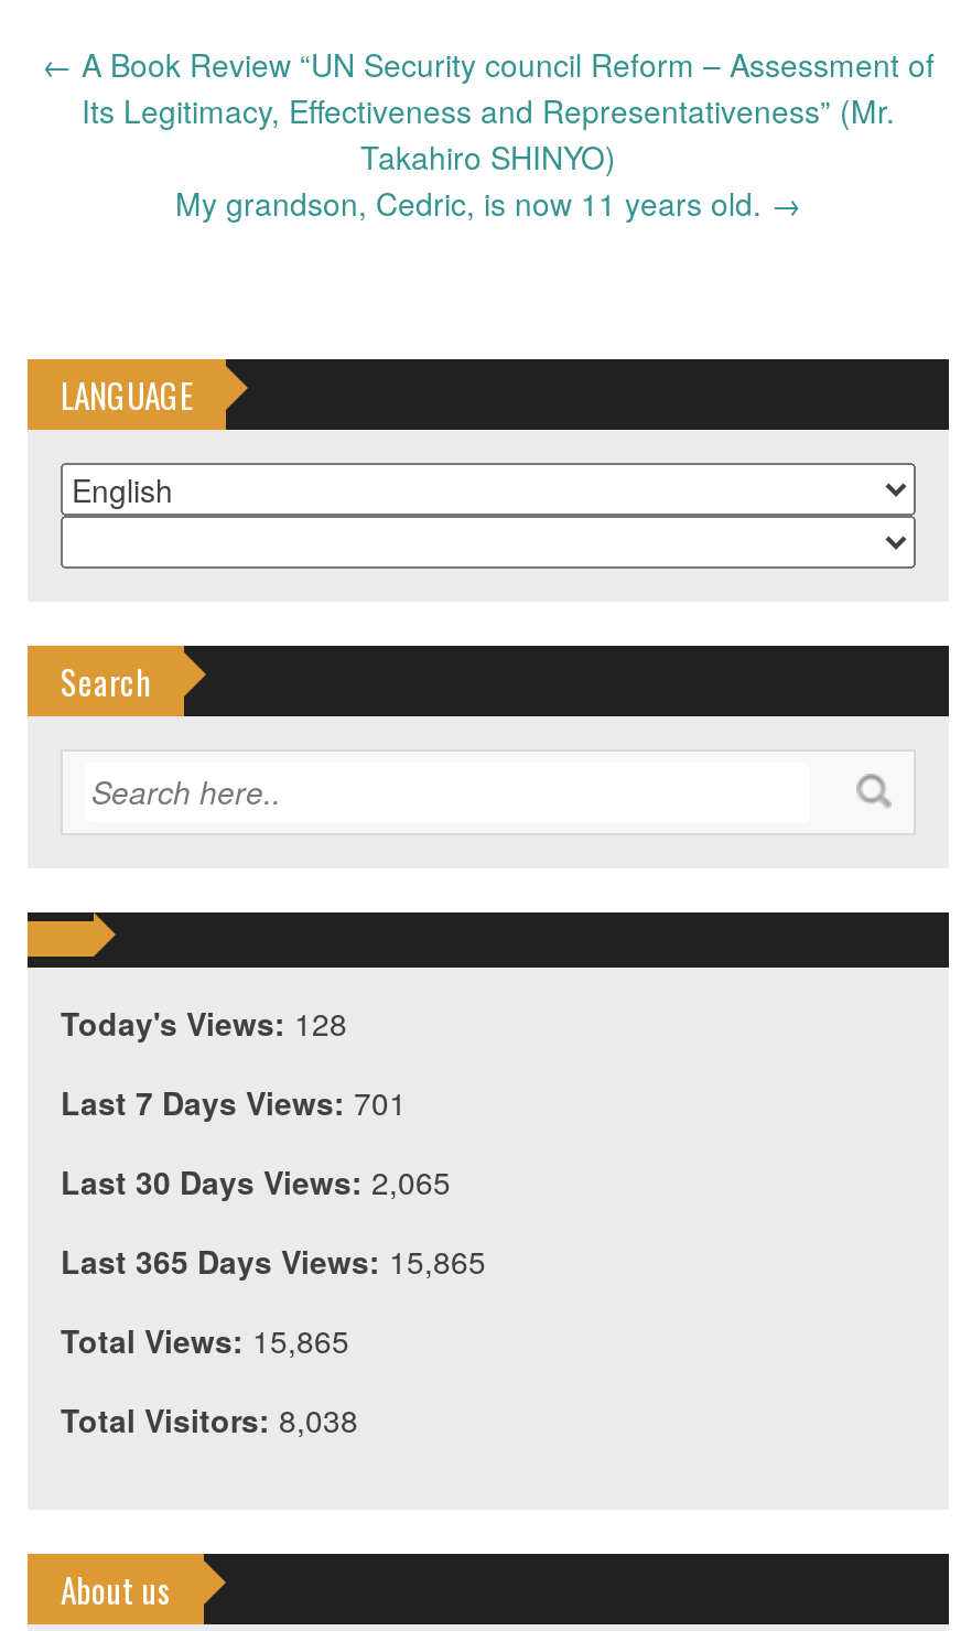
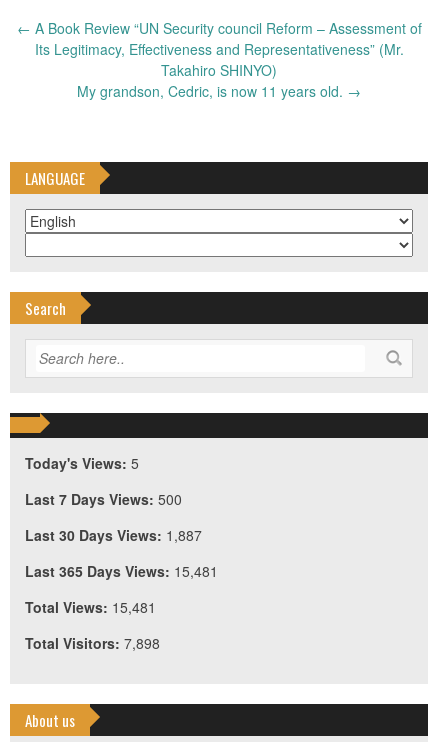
[61,1000,347,1045] Today's Views: 128 -> [25,453,139,473] Today's Views: 5
[61,1080,407,1124] Last 7 Days Views: 701 -> [25,489,182,509] Last 7 Days Views: 500
[61,1159,451,1203] Last 30 Days Views: 2,065 -> [25,525,202,545] Last 30 Days Views: 1,887
[61,1238,486,1283] Last 365 Days Views: 15,865 -> [25,561,218,581] Last 365 Days Views: 15,481
[61,1318,349,1362] Total Views: 15,865 -> [25,597,156,617] Total Views: 15,481
[61,1397,358,1441] Total Visitors: 8,038 -> [25,633,160,653] Total Visitors: 7,898

